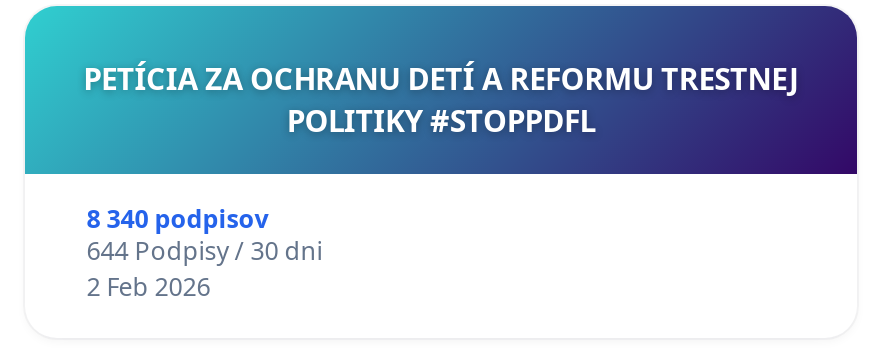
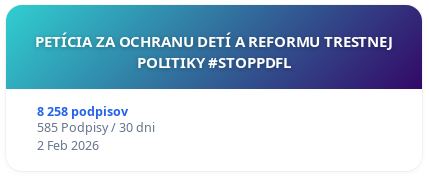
[87,202,269,236] 8 340 podpisov -> [37,103,128,120] 8 258 podpisov
[87,234,323,268] 644 Podpisy / 30 dni -> [37,119,155,136] 585 Podpisy / 30 dni

